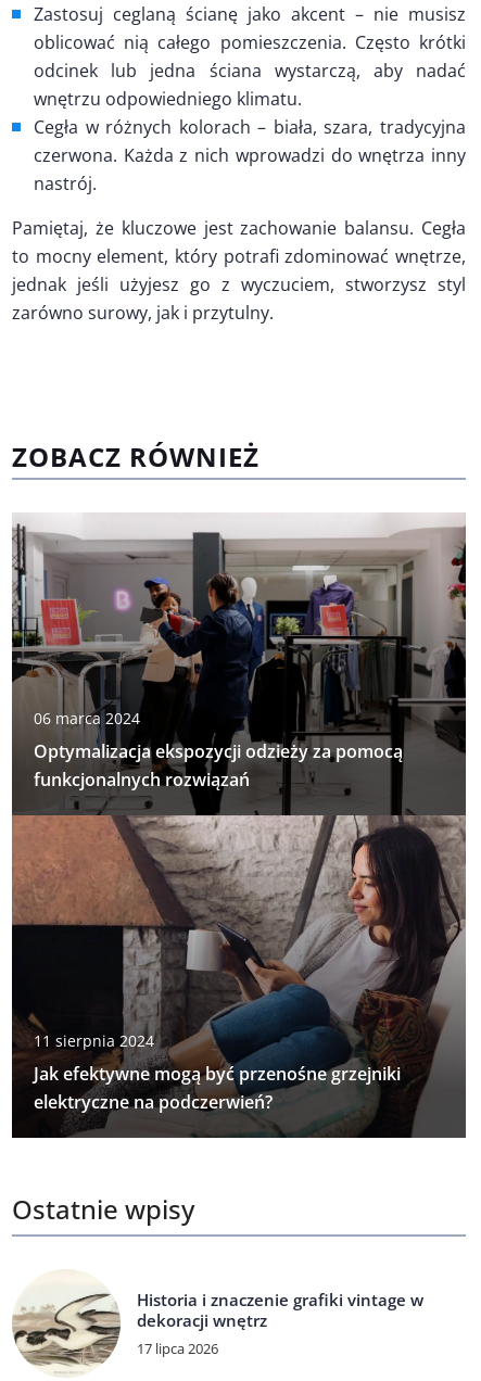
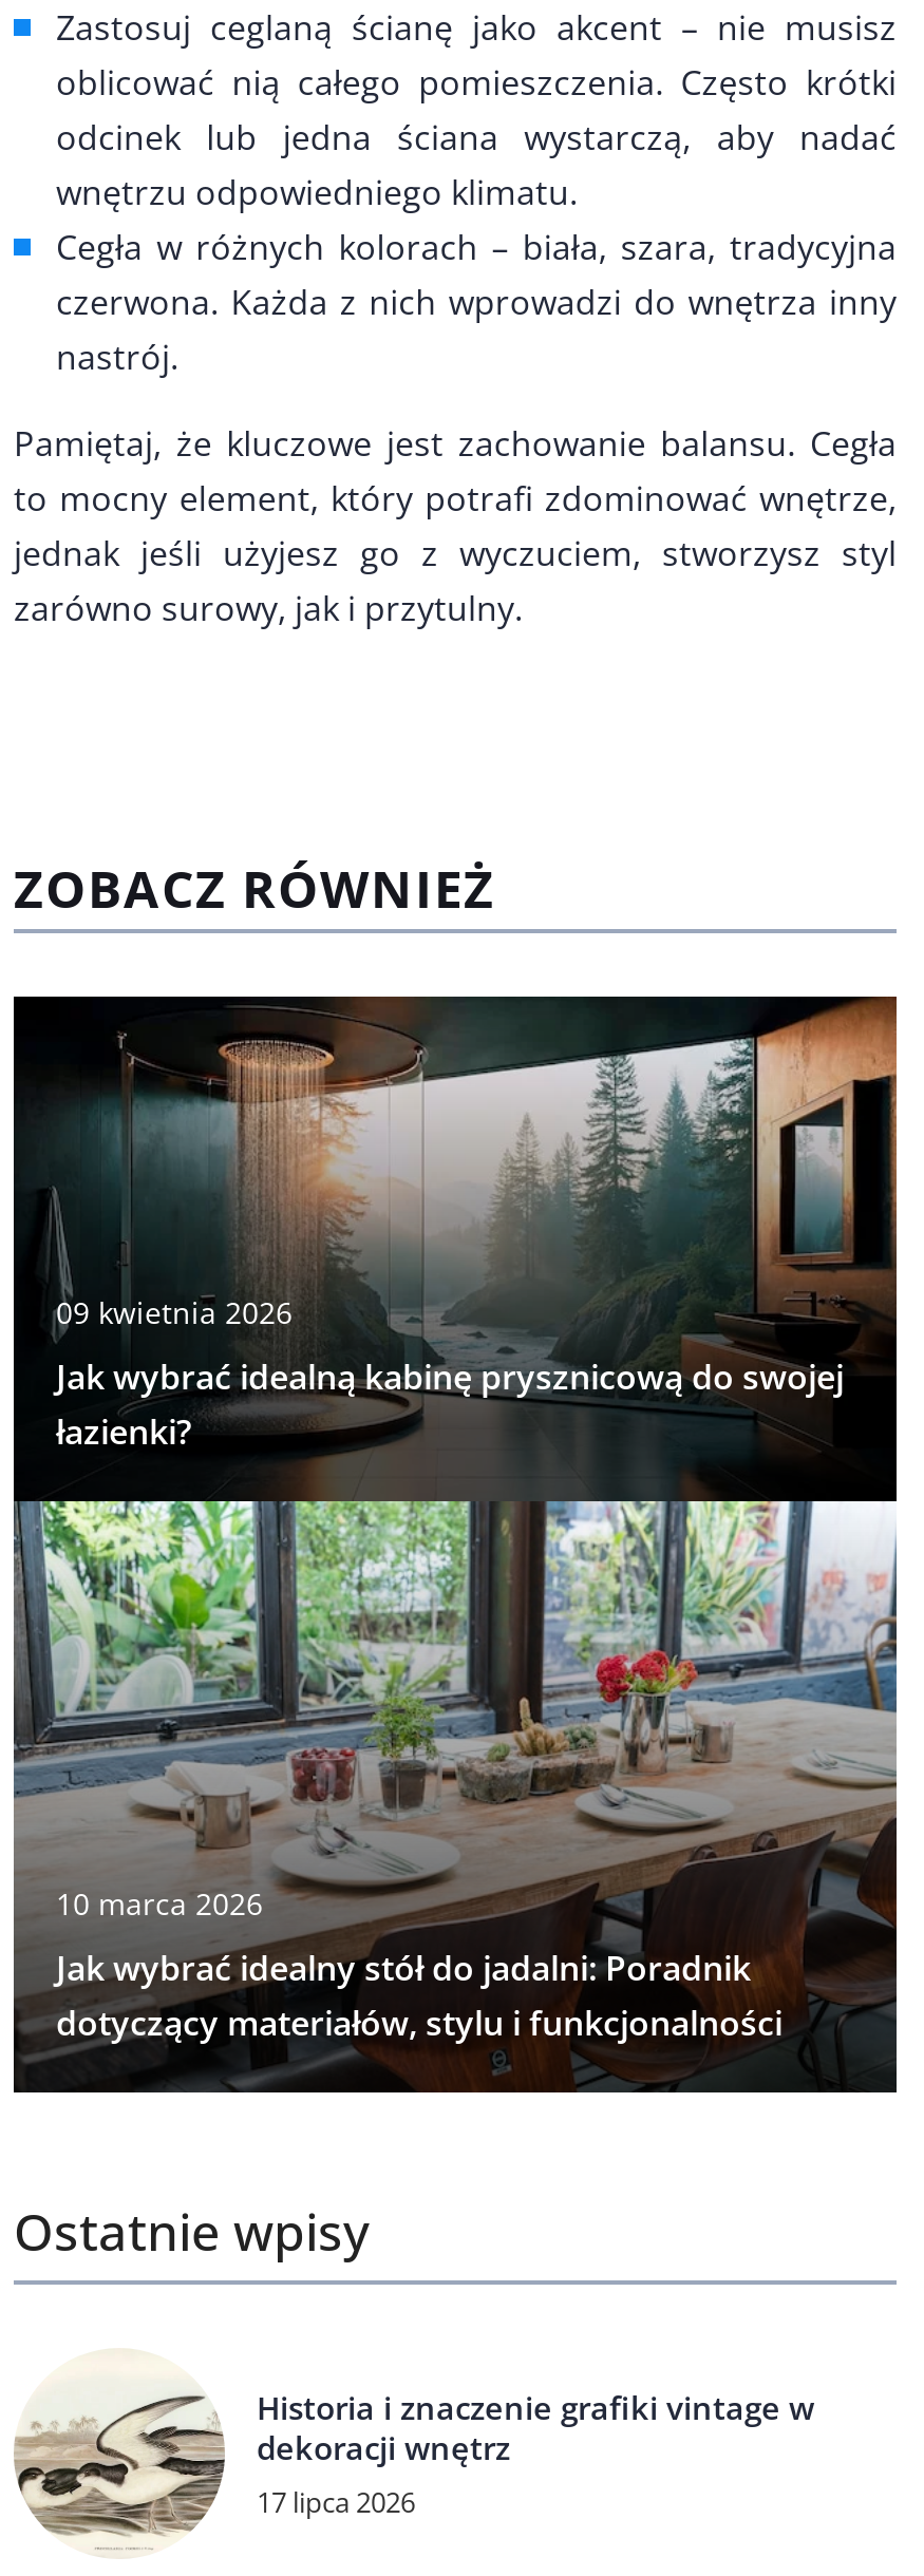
[11,514,467,1139] [image] | 06 marca 2024 -> [14,995,899,2095] [image] | 09 kwietnia 2026
[34,739,403,791] Optymalizacja ekspozycji odzieży za pomocą | funkcjonalnych rozwiązań -> [56,1355,844,1456] Jak wybrać idealną kabinę prysznicową do swojej | łazienki?
[34,1030,154,1051] 11 sierpnia 2024 -> [56,1883,263,1923] 10 marca 2026
[34,1062,401,1114] Jak efektywne mogą być przenośne grzejniki | elektryczne na podczerwień? -> [56,1944,782,2045] Jak wybrać idealny stół do jadalni: Poradnik | dotyczący materiałów, stylu i funkcjonalności

